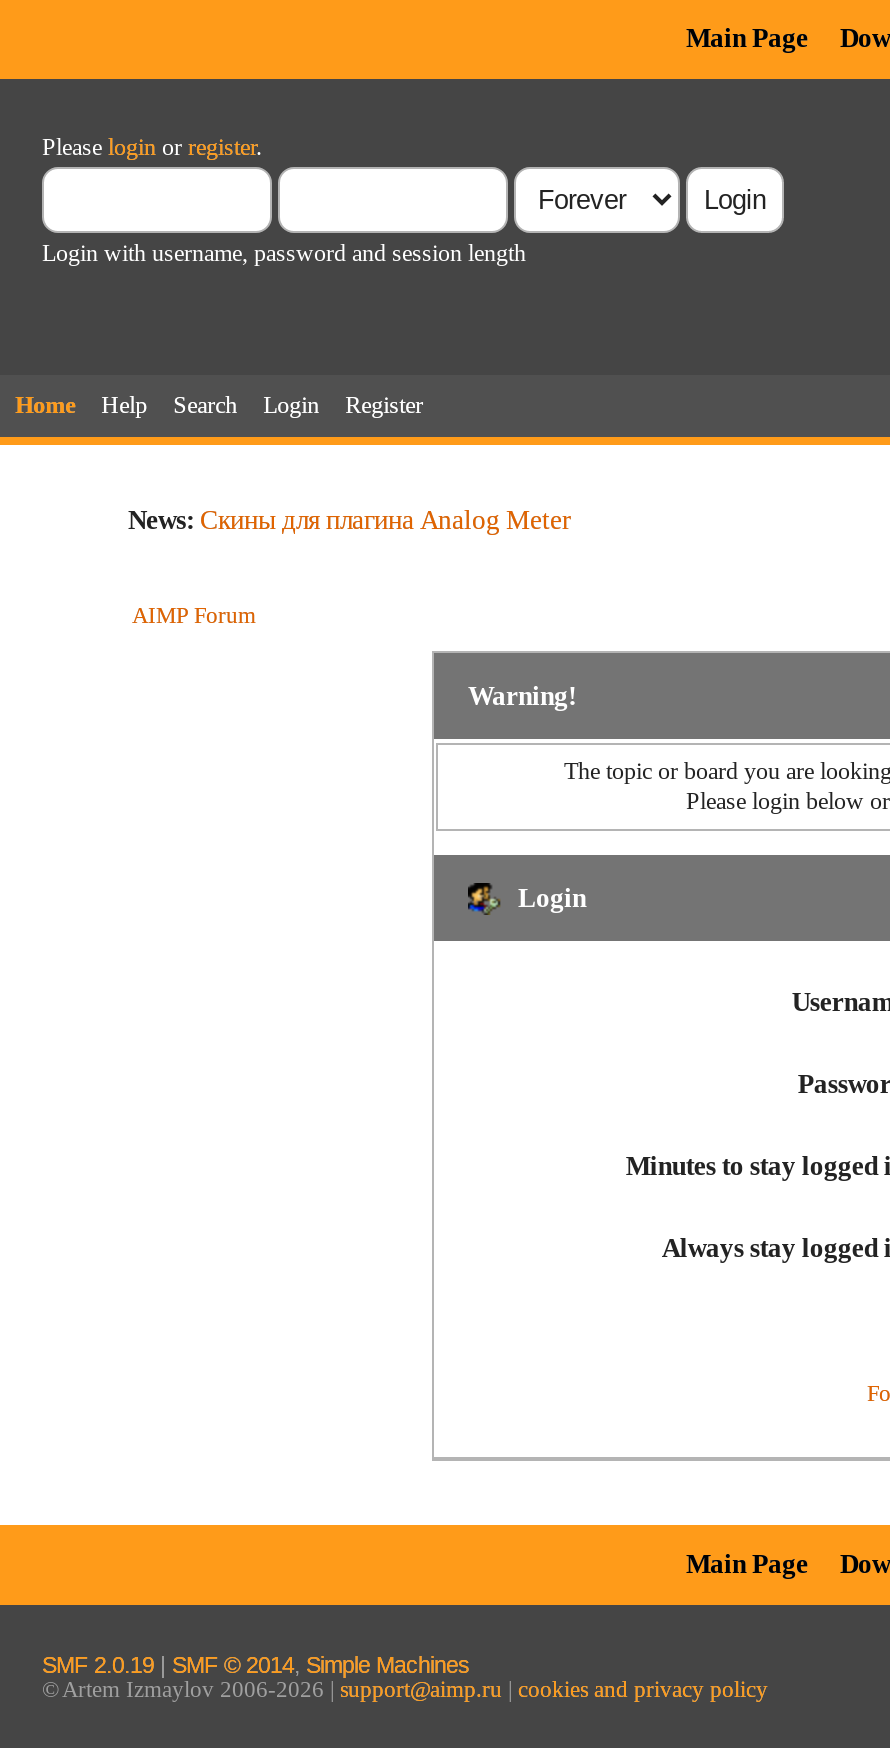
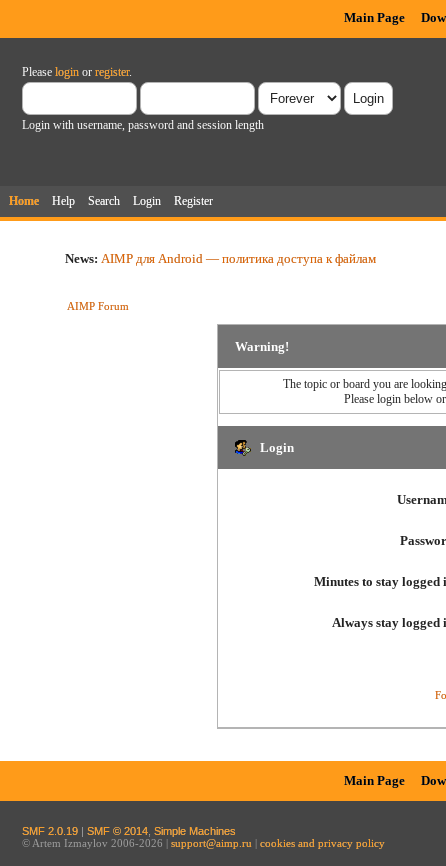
[128,505,570,535] News: Скины для плагина Analog Meter -> [65,251,376,266] News: AIMP для Android — политика доступа к файлам

